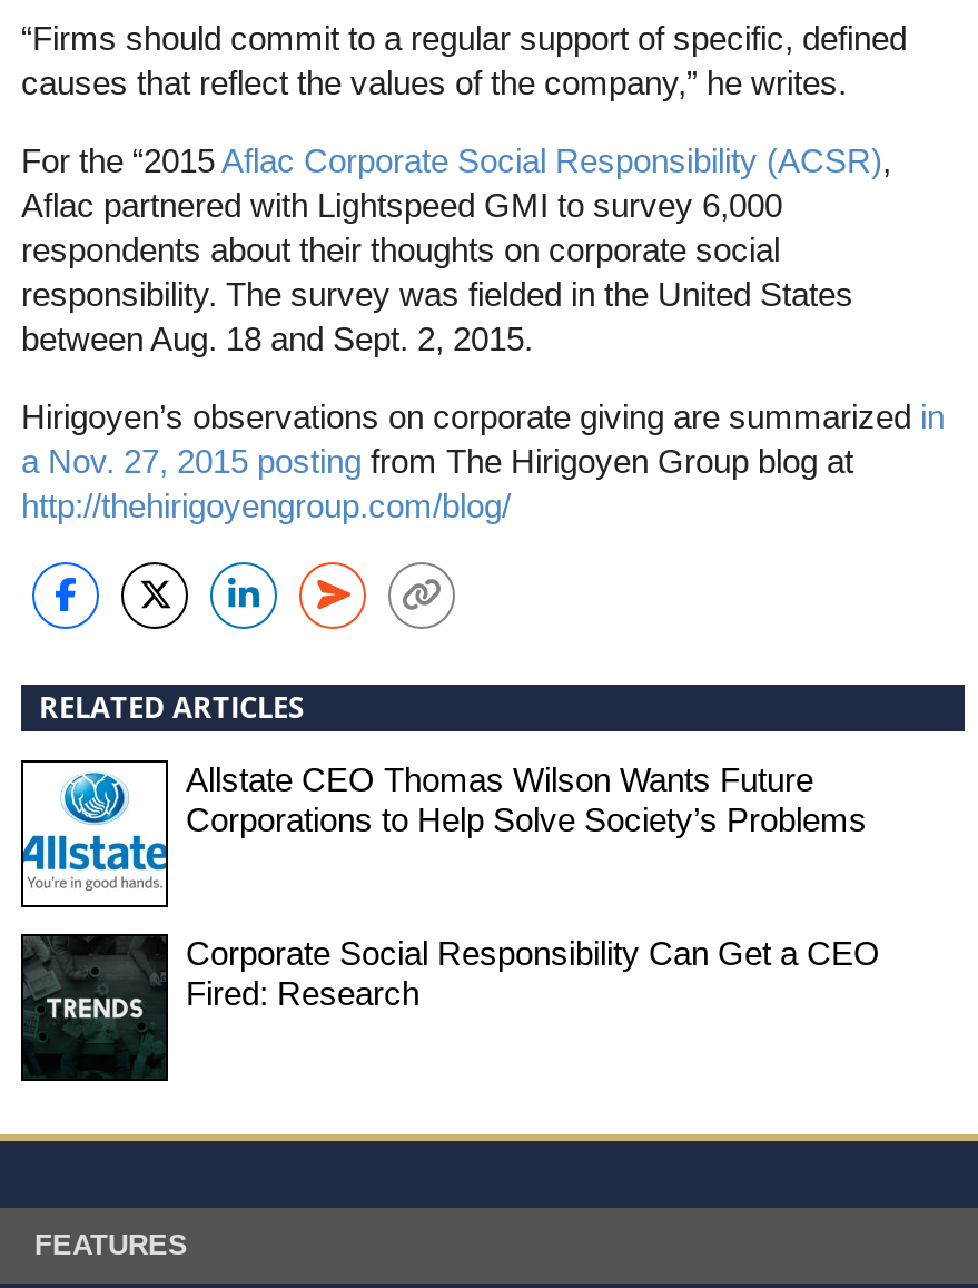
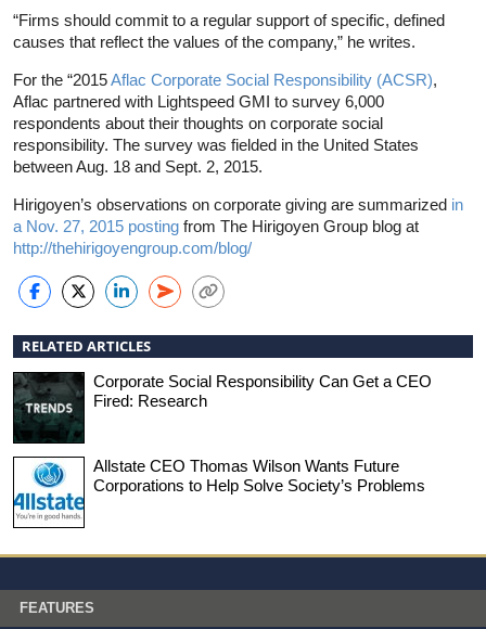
moved [21,760,867,907] -> [13,456,425,528]: [image] | Allstate CEO Thomas Wilson Wants Future | Corporations to Help Solve Society’s Problems
moved [21,934,880,1081] -> [13,372,432,444]: [image] | Corporate Social Responsibility Can Get a CEO | Fired: Research

